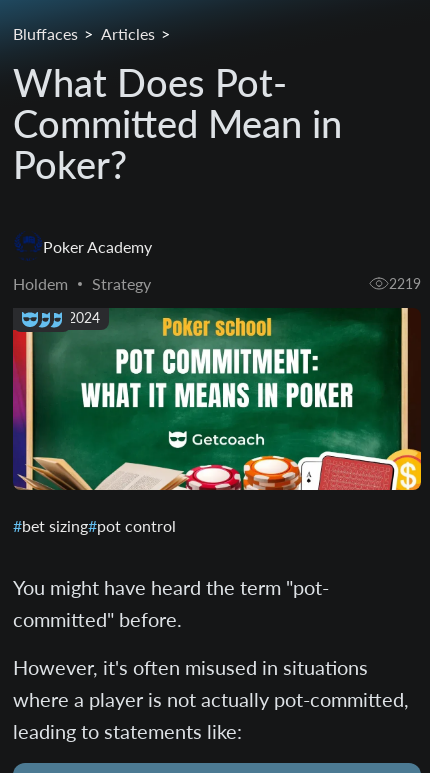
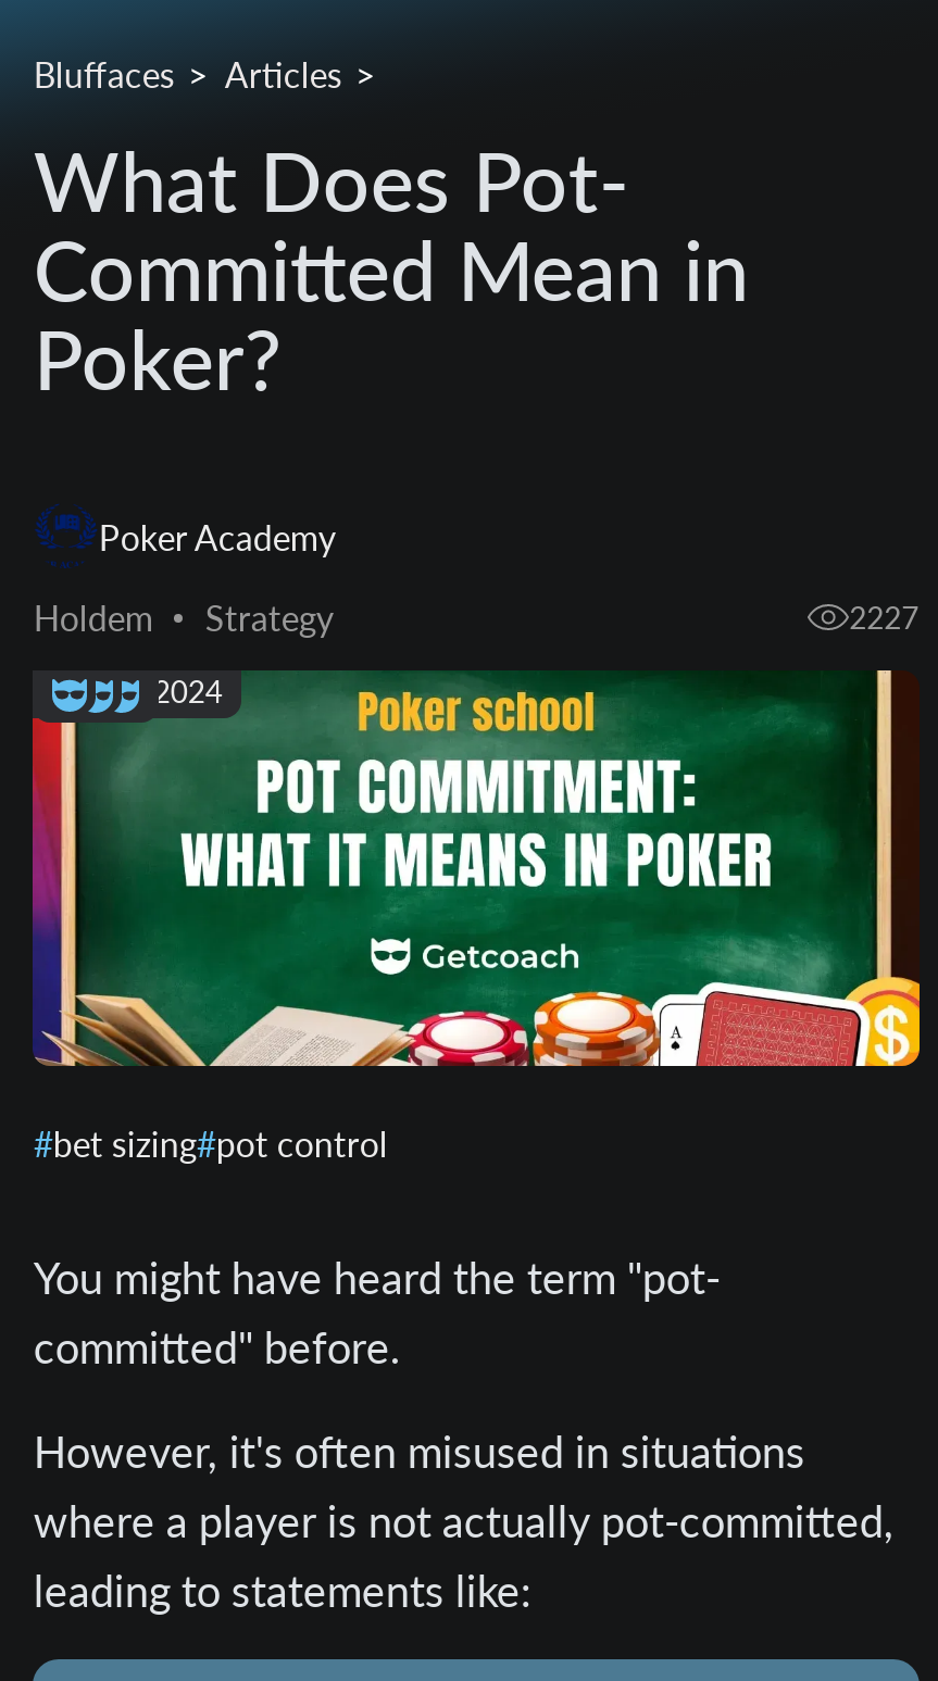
[389,274,421,291] 2219 -> [849,598,919,635] 2227

